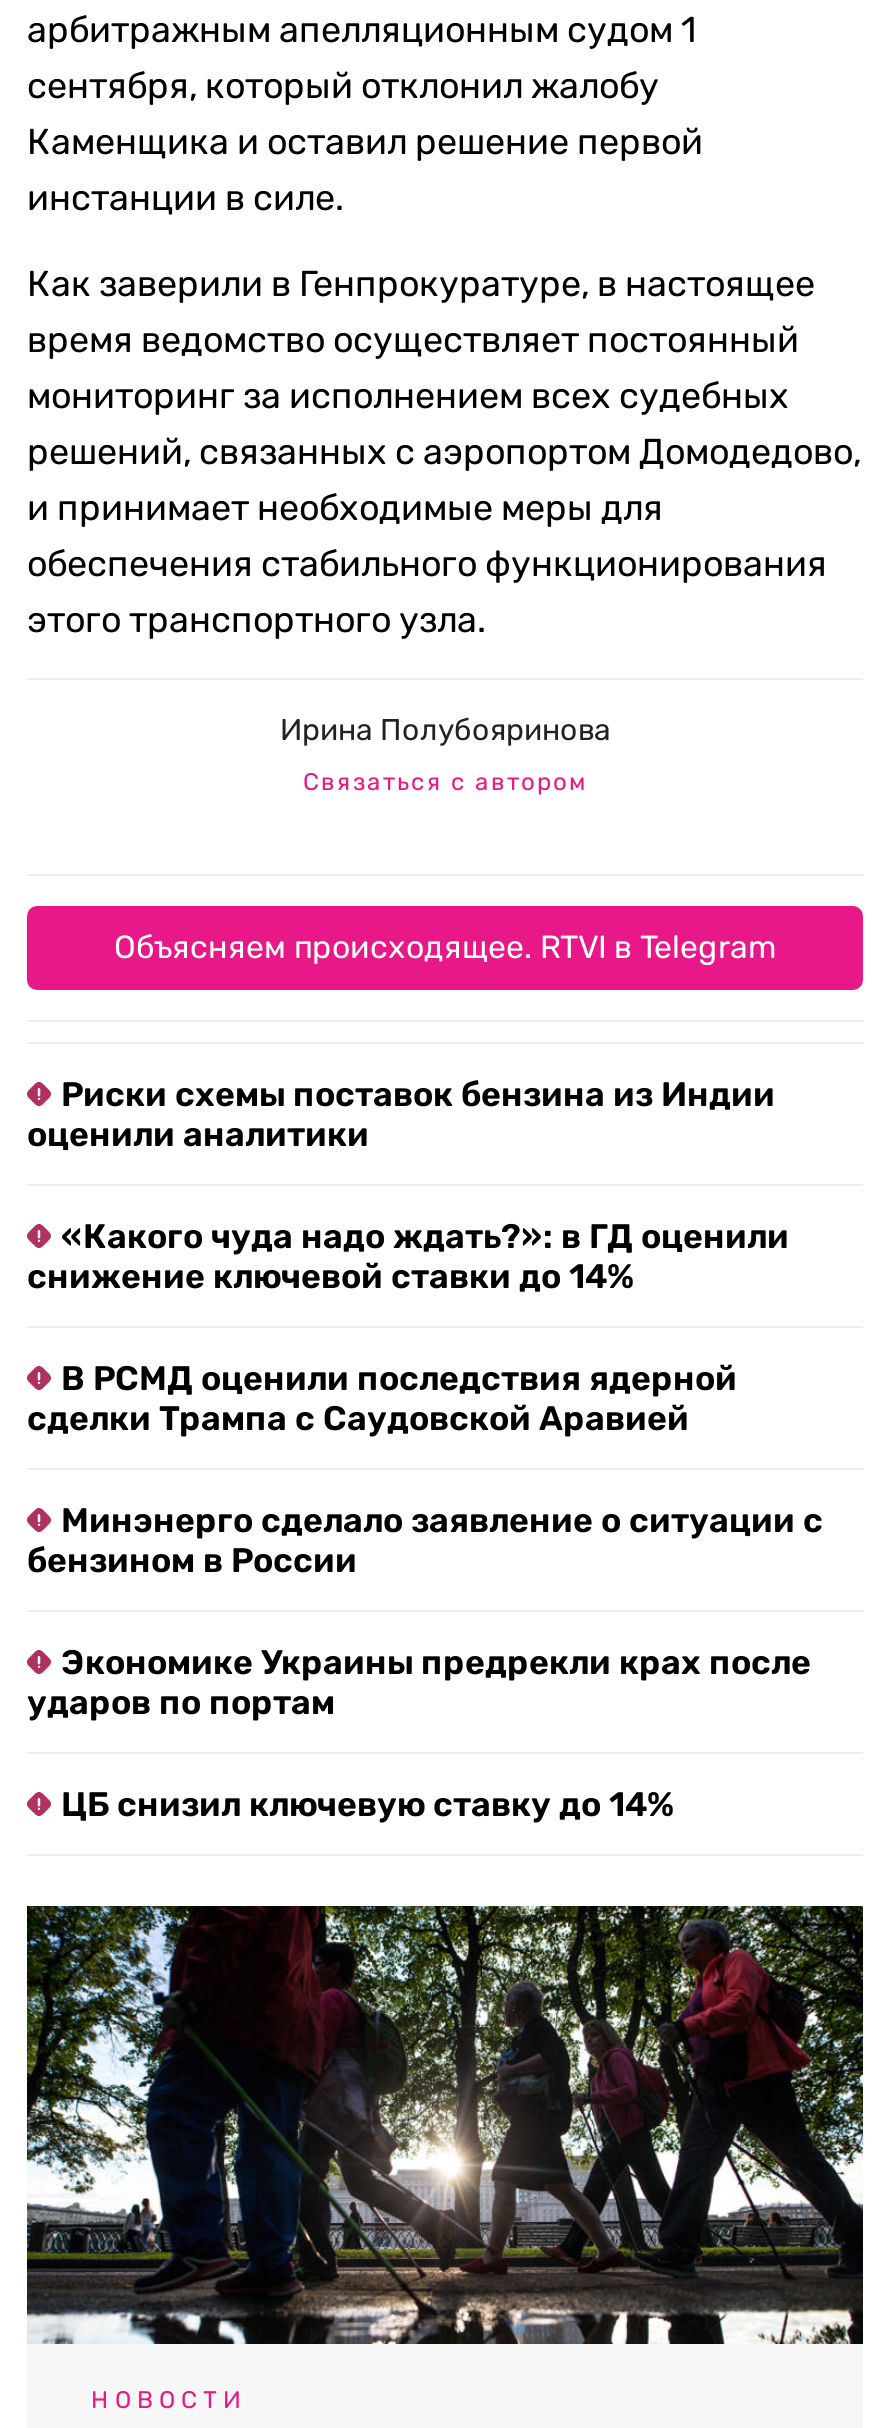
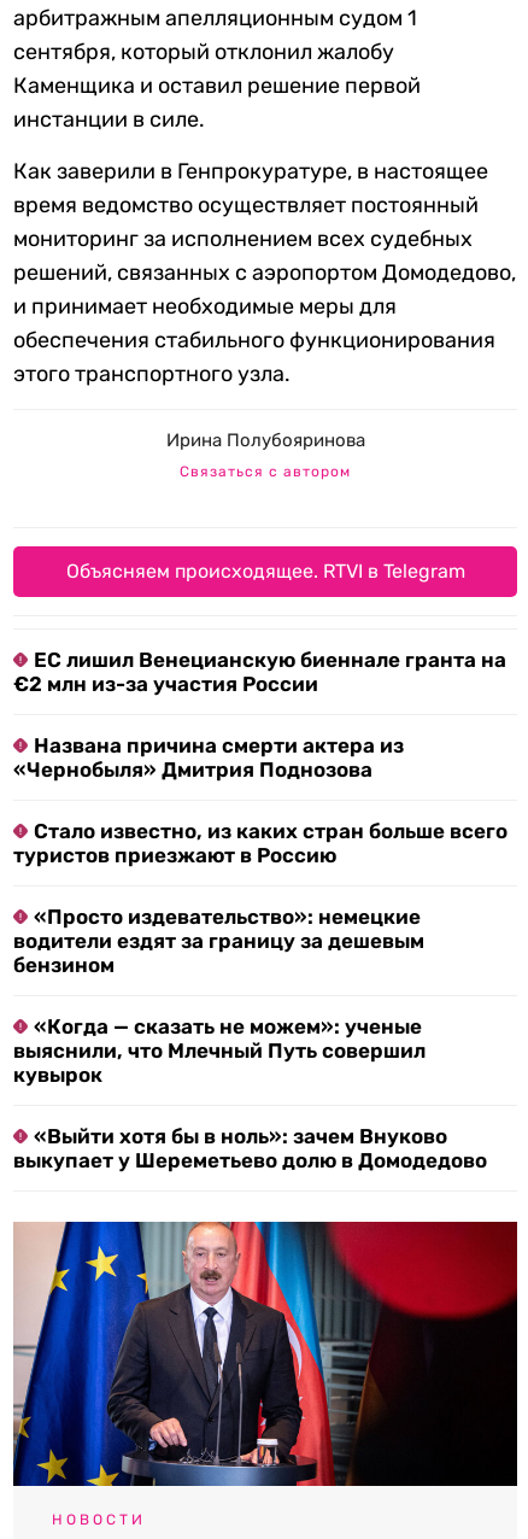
[27,1074,775,1154] Риски схемы поставок бензина из Индии | оценили аналитики -> [13,648,506,696] ЕС лишил Венецианскую биеннале гранта на | €2 млн из-за участия России
[27,1216,789,1296] «Какого чуда надо ждать?»: в ГД оценили | снижение ключевой ставки до 14% -> [13,733,404,782] Названа причина смерти актера из | «Чернобыля» Дмитрия Поднозова
[27,1358,737,1438] В РСМД оценили последствия ядерной | сделки Трампа с Саудовской Аравией -> [13,819,508,867] Стало известно, из каких стран больше всего | туристов приезжают в Россию
[27,1500,823,1580] Минэнерго сделало заявление о ситуации с | бензином в России -> [13,905,424,977] «Просто издевательство»: немецкие | водители ездят за границу за дешевым | бензином
[27,1642,811,1722] Экономике Украины предрекли крах после | ударов по портам -> [13,1014,426,1087] «Когда — сказать не можем»: ученые | выяснили, что Млечный Путь совершил | кувырок
[61,1784,675,1824] ЦБ снизил ключевую ставку до 14% -> [13,1124,487,1172] «Выйти хотя бы в ноль»: зачем Внуково | выкупает у Шереметьево долю в Домодедово
[25,1906,865,2346] [image] -> [12,1221,517,1487] [image]

